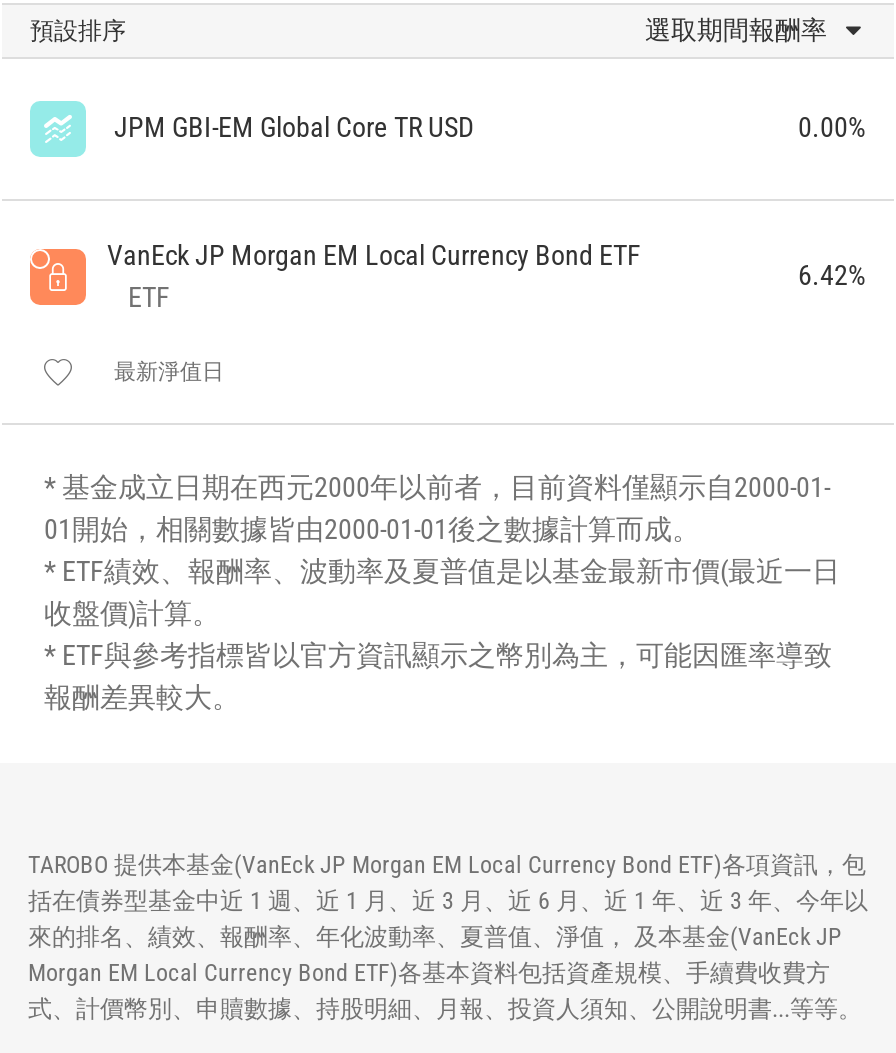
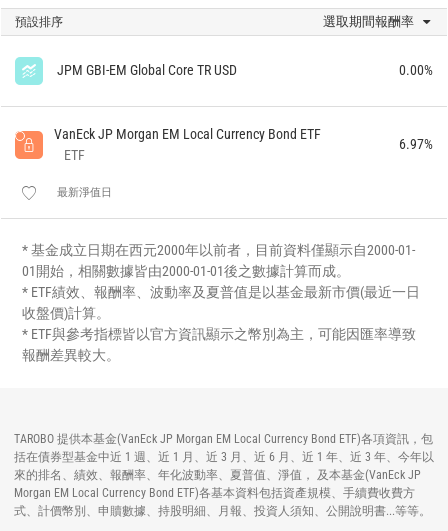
[798,259,866,291] 6.42% -> [399,136,433,152] 6.97%

